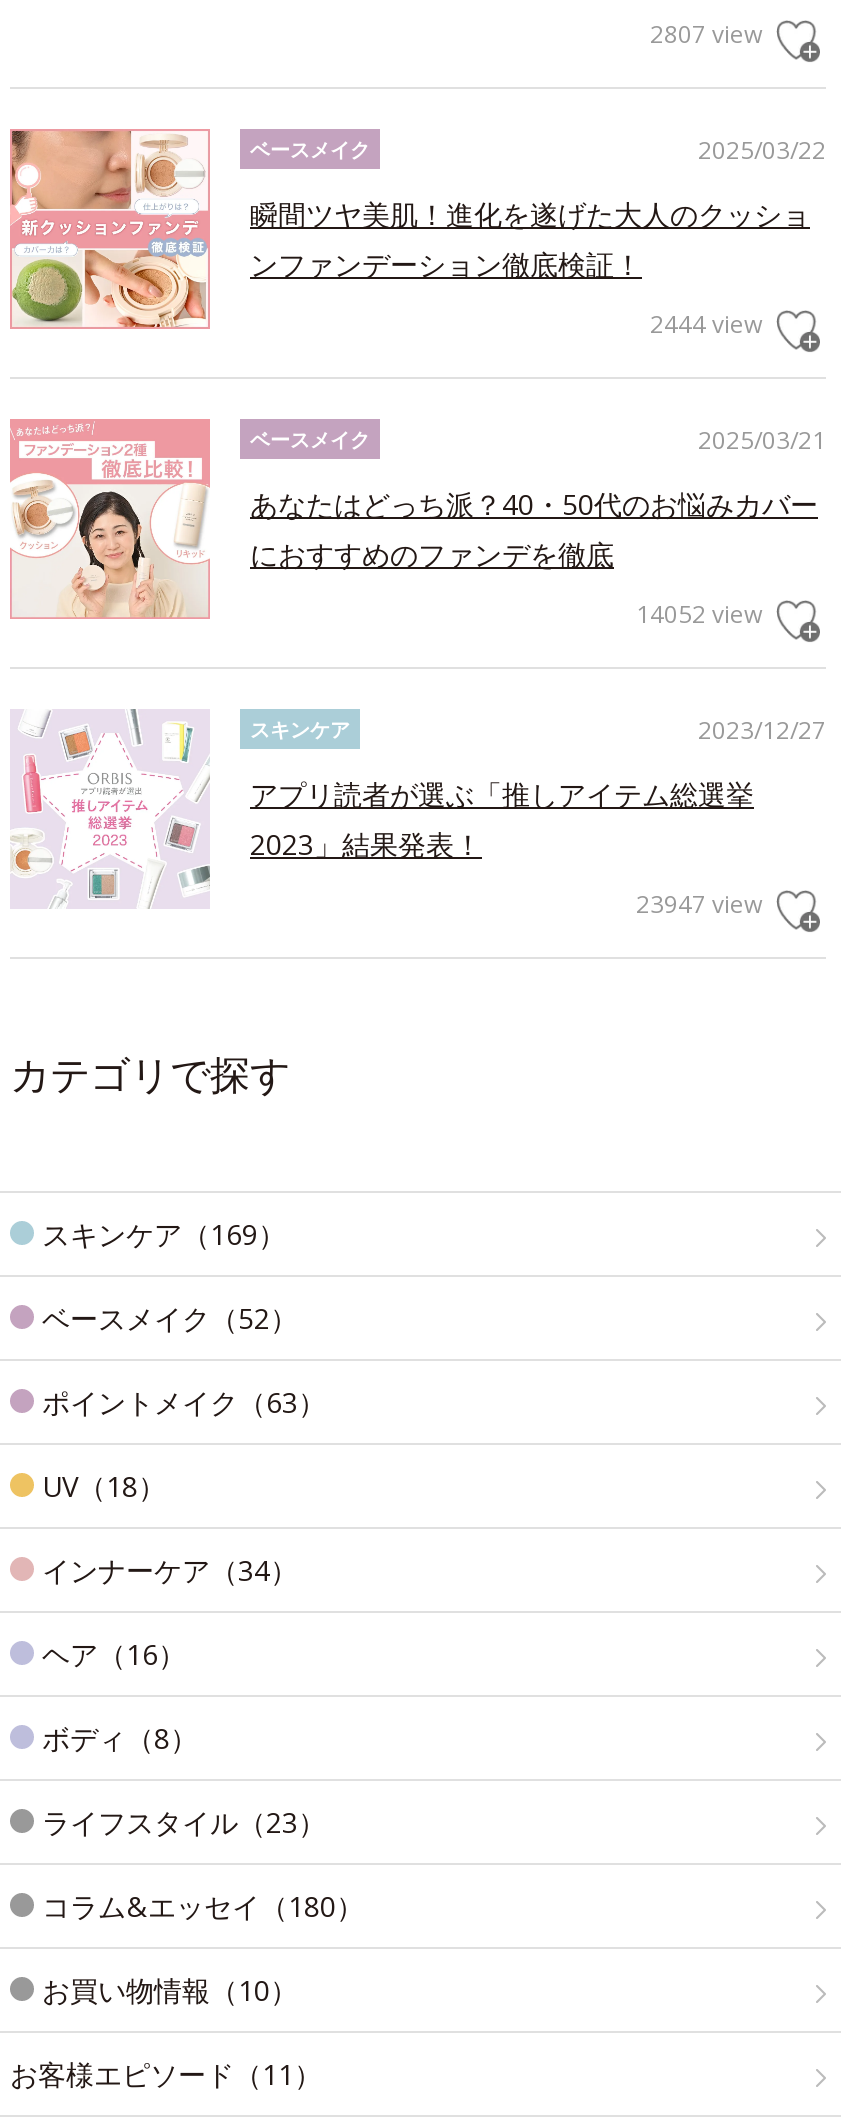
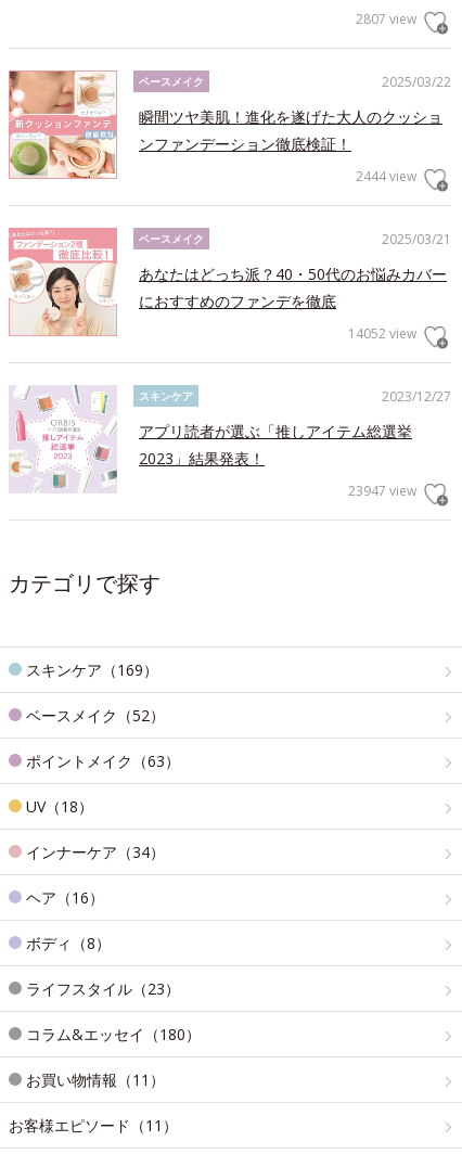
[42,1971,298,2009] お買い物情報（10） -> [26,1069,165,1090] お買い物情報（11）

